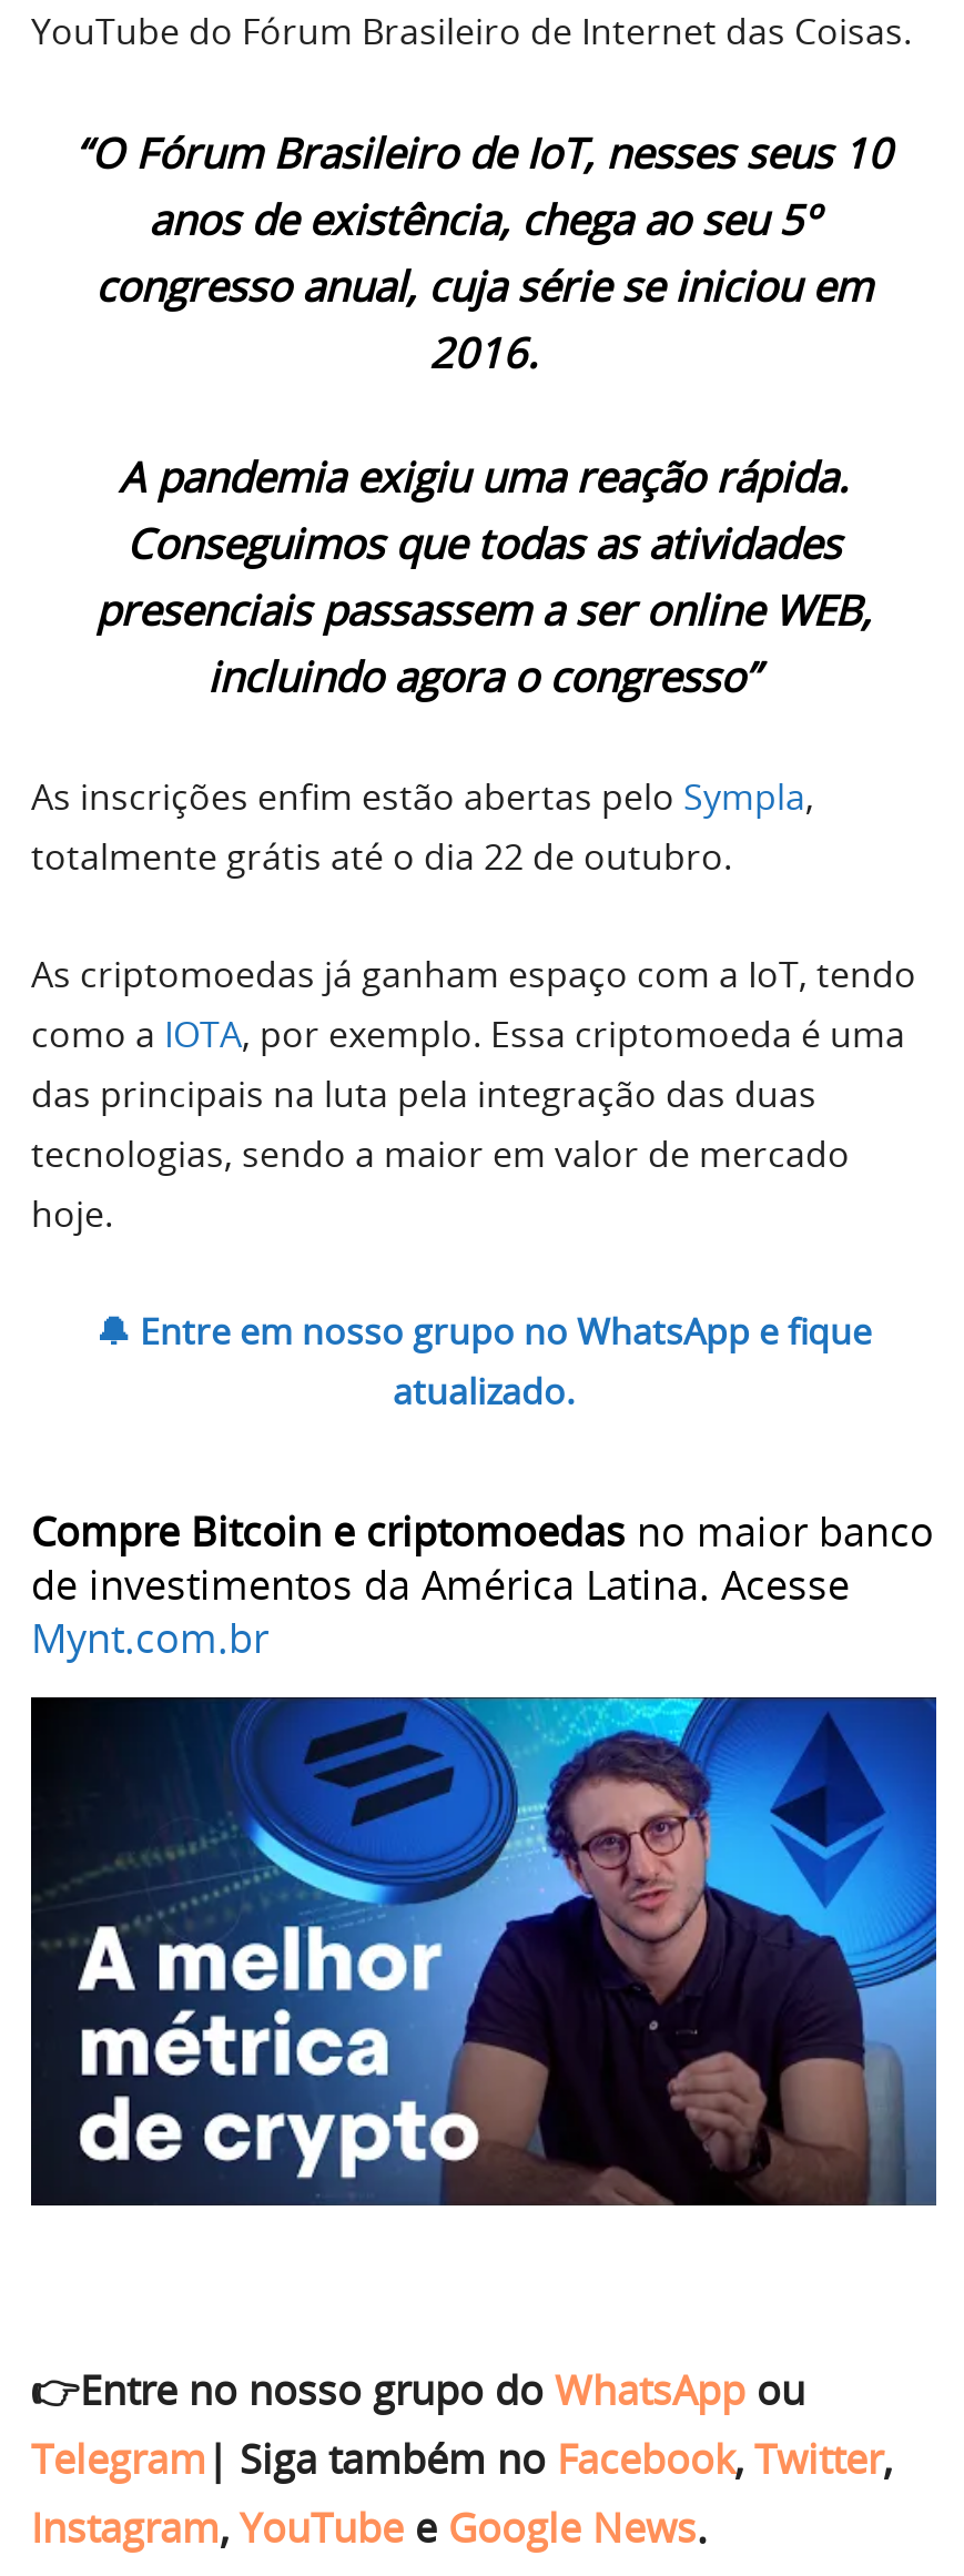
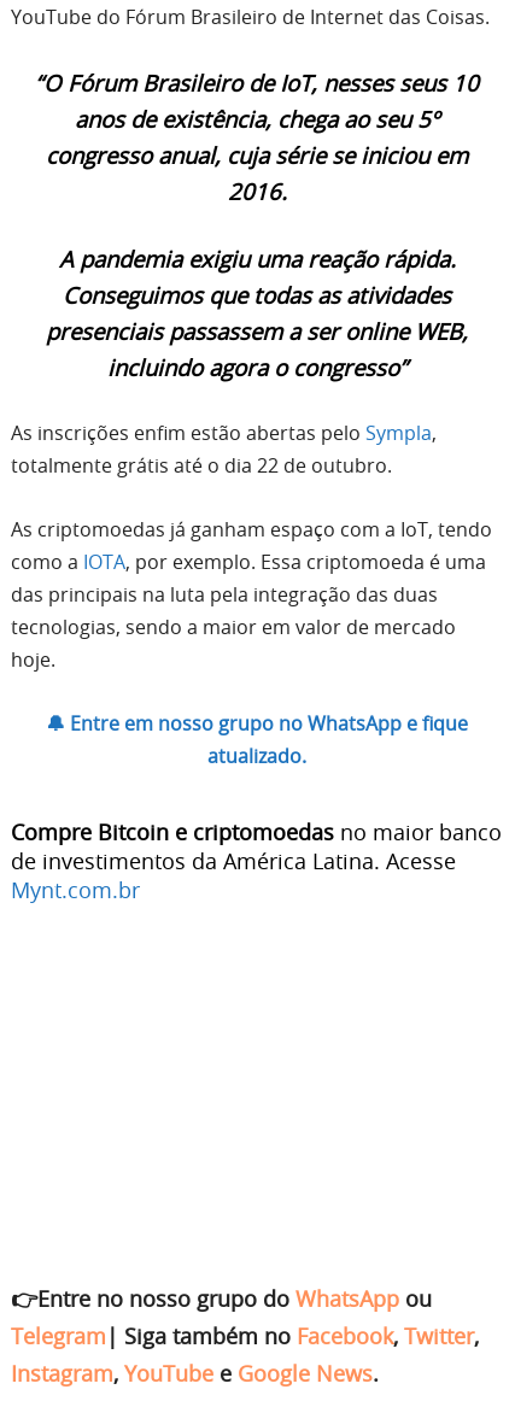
[29,1695,938,2208] [image] -> none

